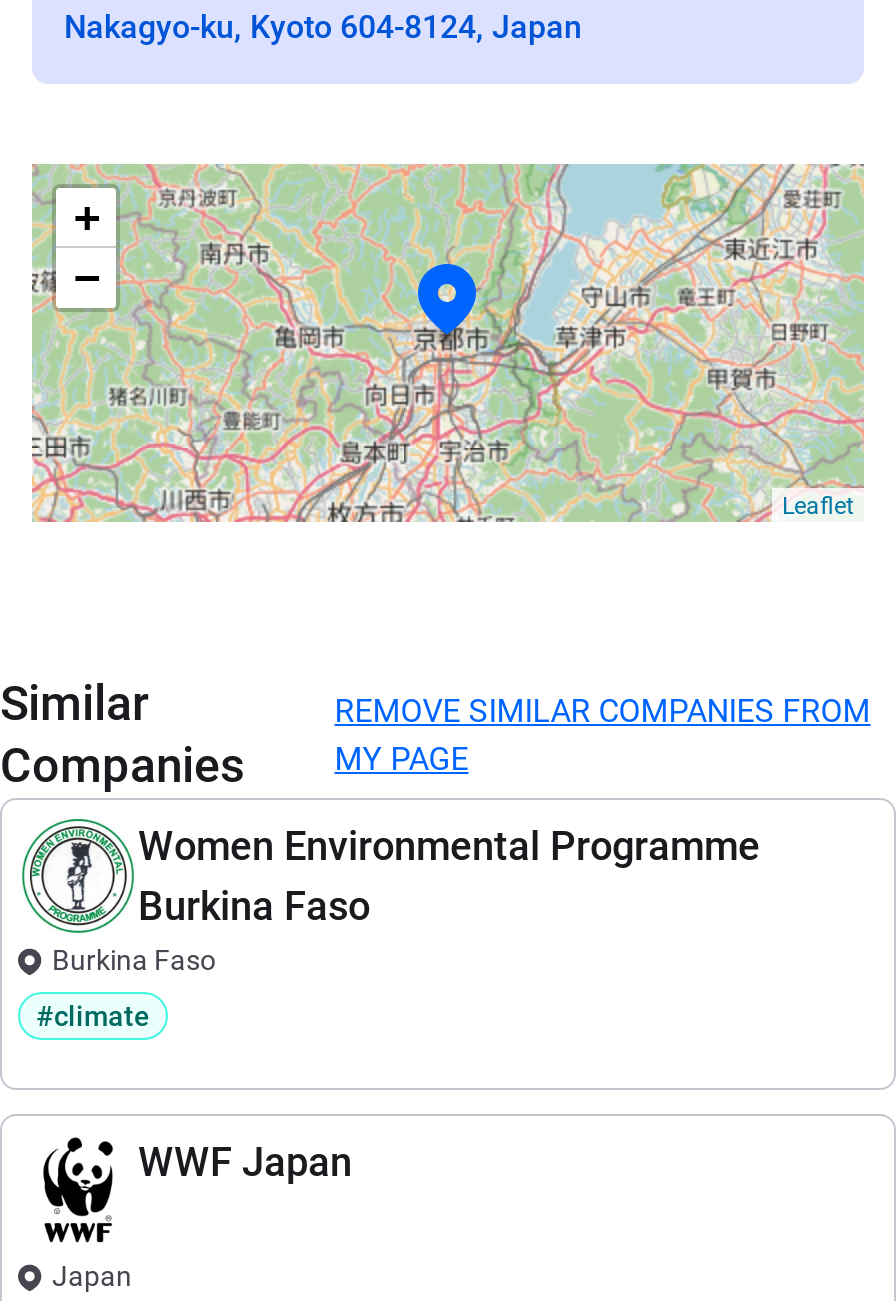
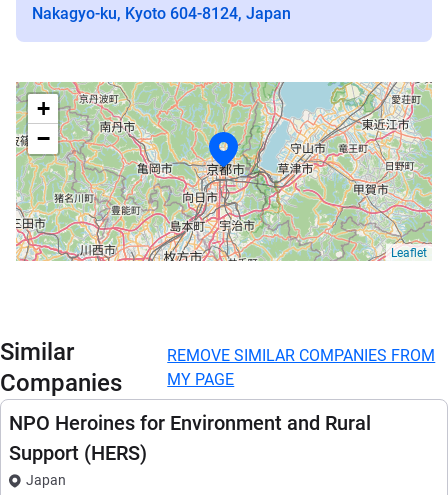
[36,822,760,1186] Women Environmental Programme | Burkina Faso | Burkina Faso | #climate | WWF Japan -> [9,411,371,465] NPO Heroines for Environment and Rural | Support (HERS)

